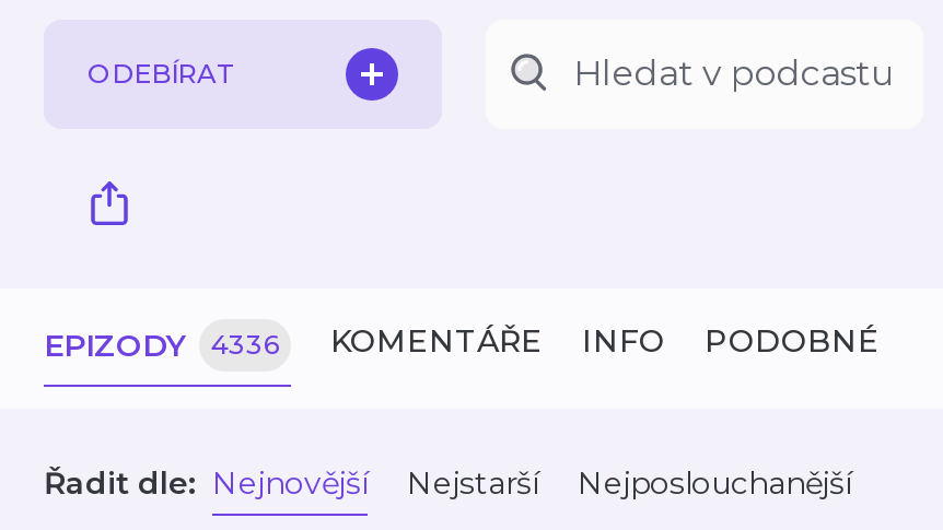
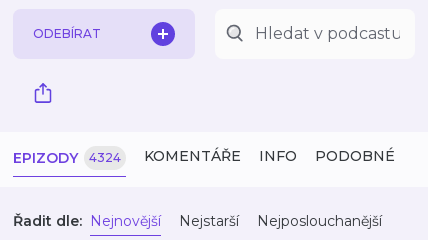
[44,321,880,365] EPIZODY 4336 KOMENTÁŘE INFO PODOBNÉ -> [13,147,395,167] EPIZODY 4324 KOMENTÁŘE INFO PODOBNÉ

